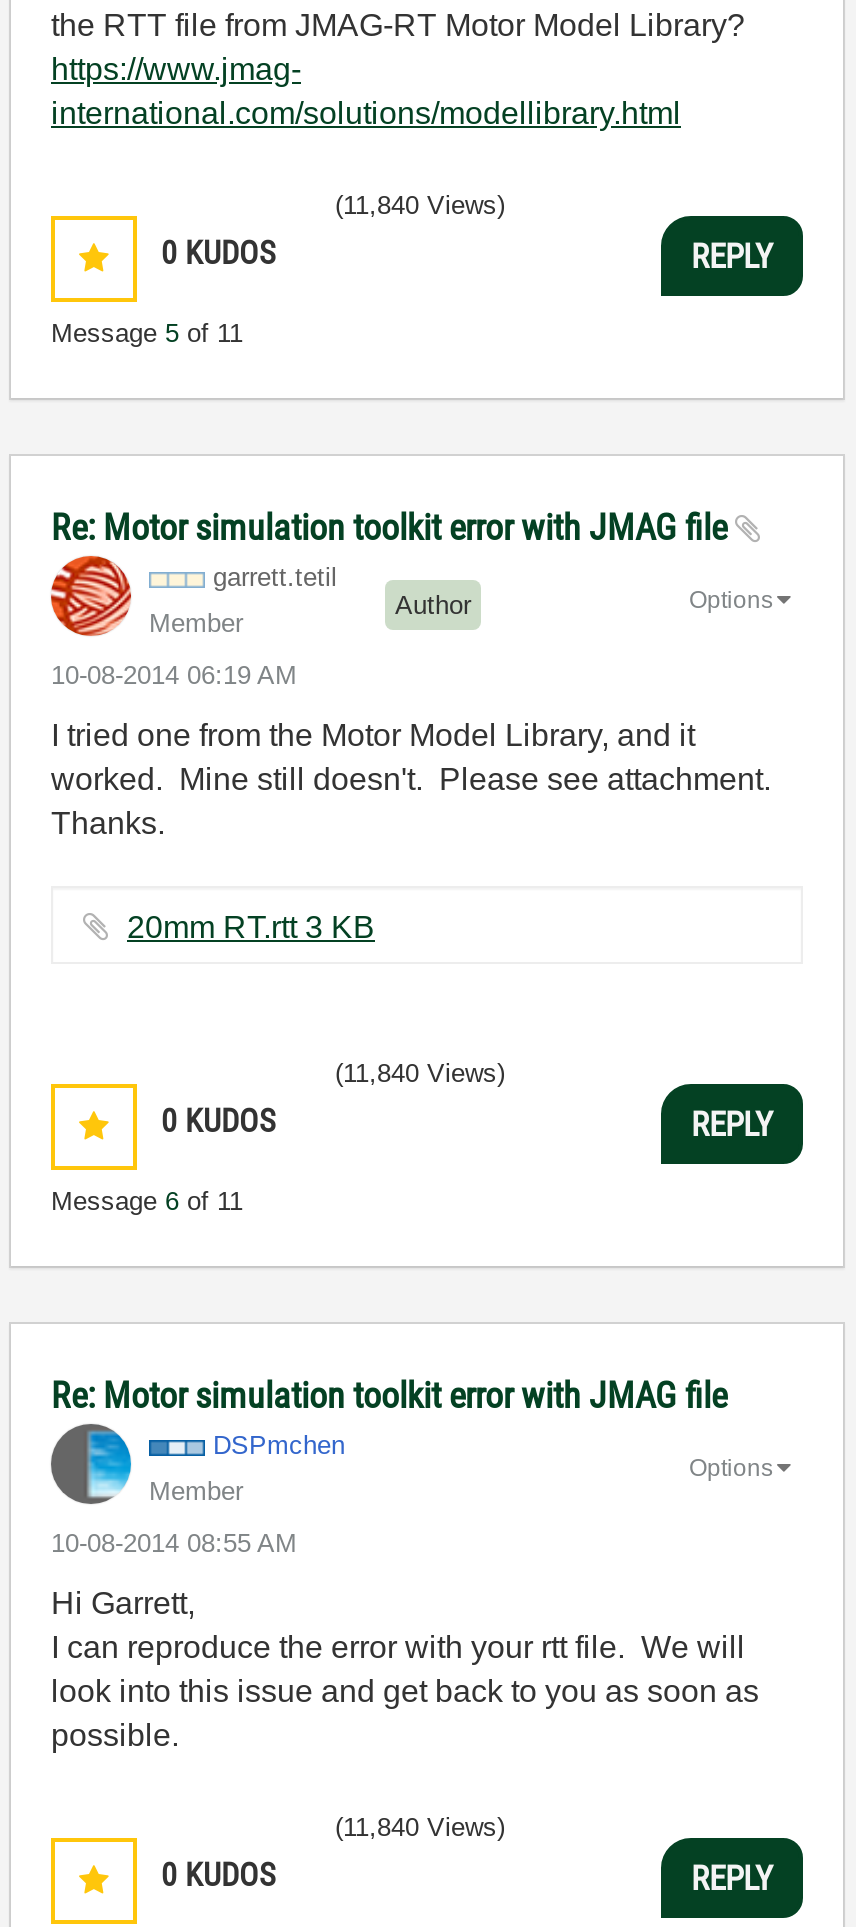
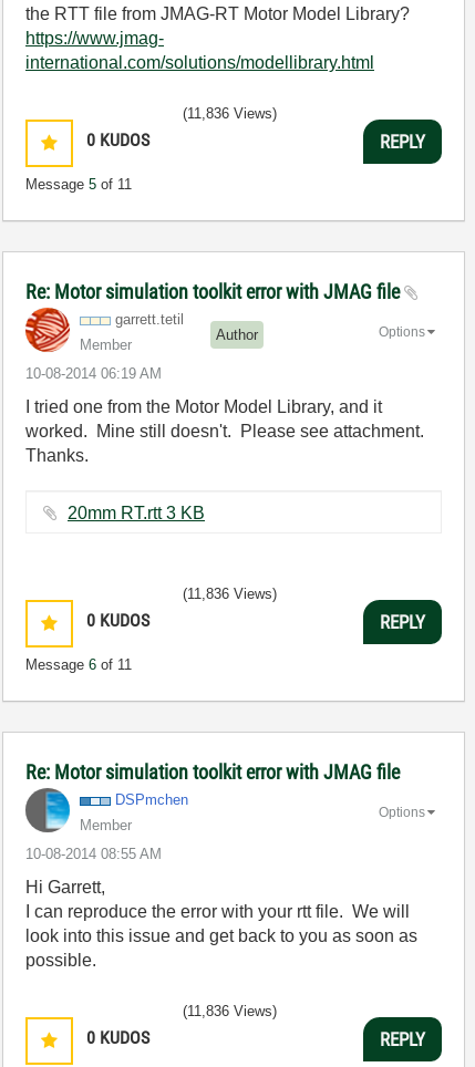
[335,190,505,220] (11,840 Views) -> [183,105,277,122] (11,836 Views)
[335,1058,505,1088] (11,840 Views) -> [183,586,277,602] (11,836 Views)
[335,1812,505,1842] (11,840 Views) -> [183,1003,277,1019] (11,836 Views)

